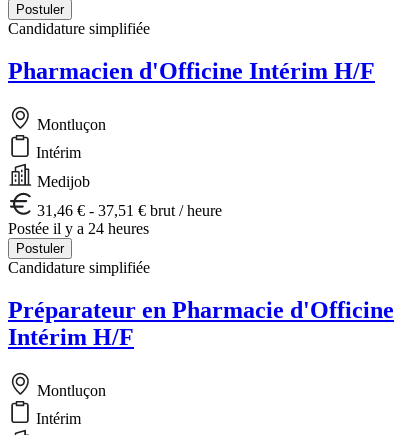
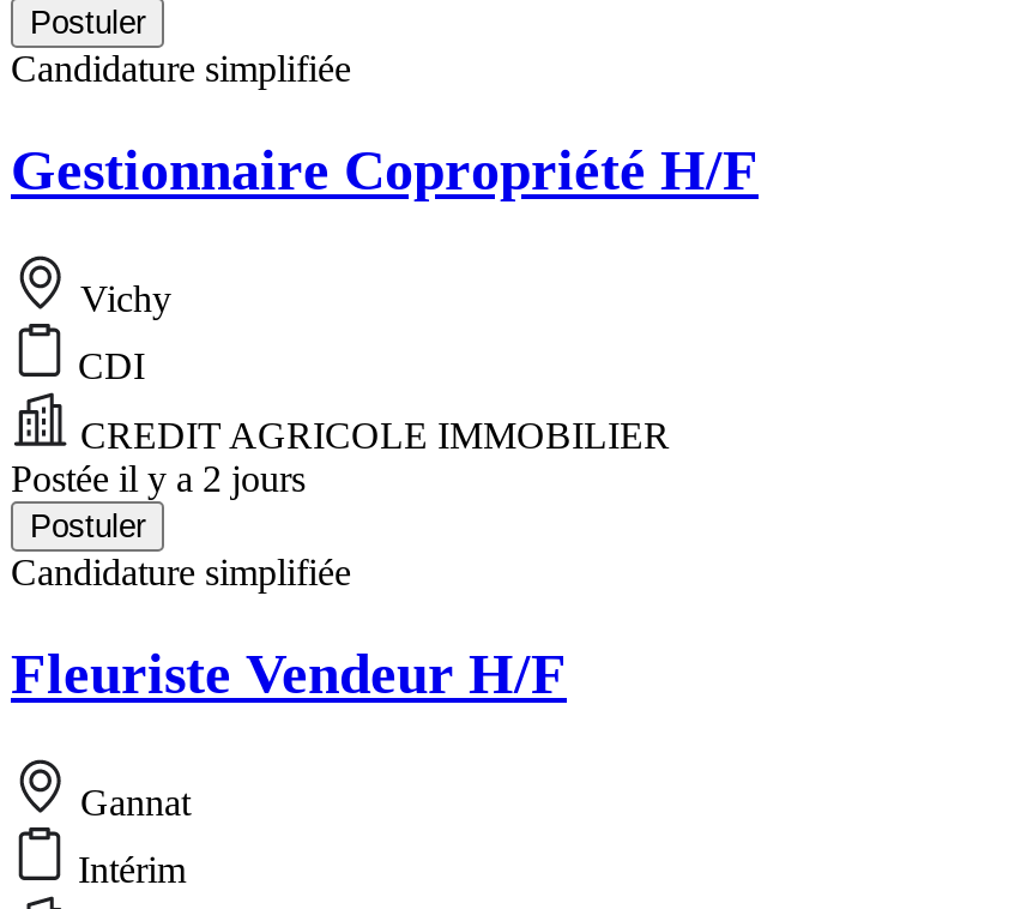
[8,58,375,237] Pharmacien d'Officine Intérim H/F | Montluçon | Intérim | Medijob | 31,46 € - 37,51 € brut / heure | Postée il y a 24 heures -> [11,140,759,499] Gestionnaire Copropriété H/F | Vichy | CDI | CREDIT AGRICOLE IMMOBILIER | Postée il y a 2 jours
[8,297,394,350] Préparateur en Pharmacie d'Officine | Intérim H/F -> [11,643,567,705] Fleuriste Vendeur H/F
[33,382,106,399] Montluçon -> [71,782,191,823] Gannat

